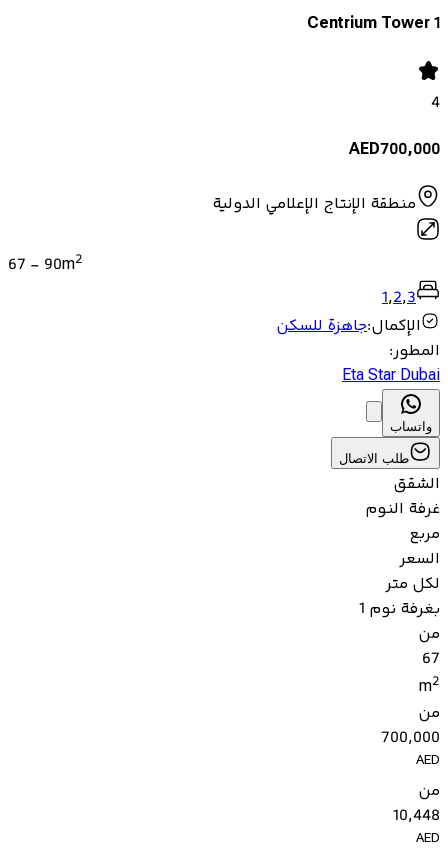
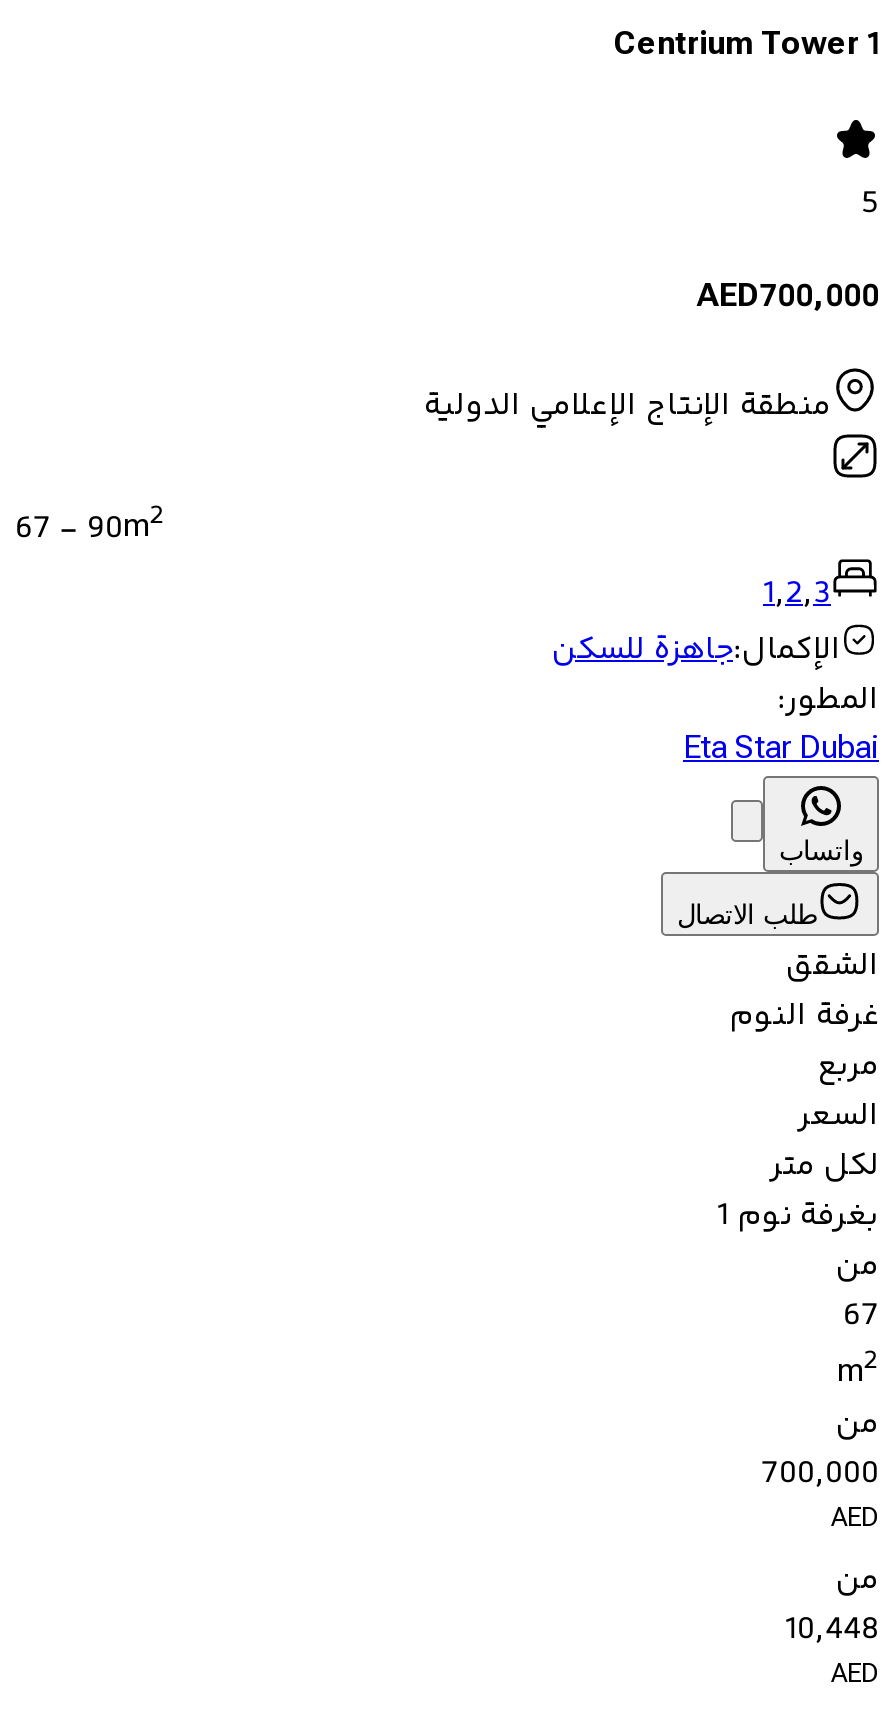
[431,91,440,116] 4 -> [861,181,879,231] 5

